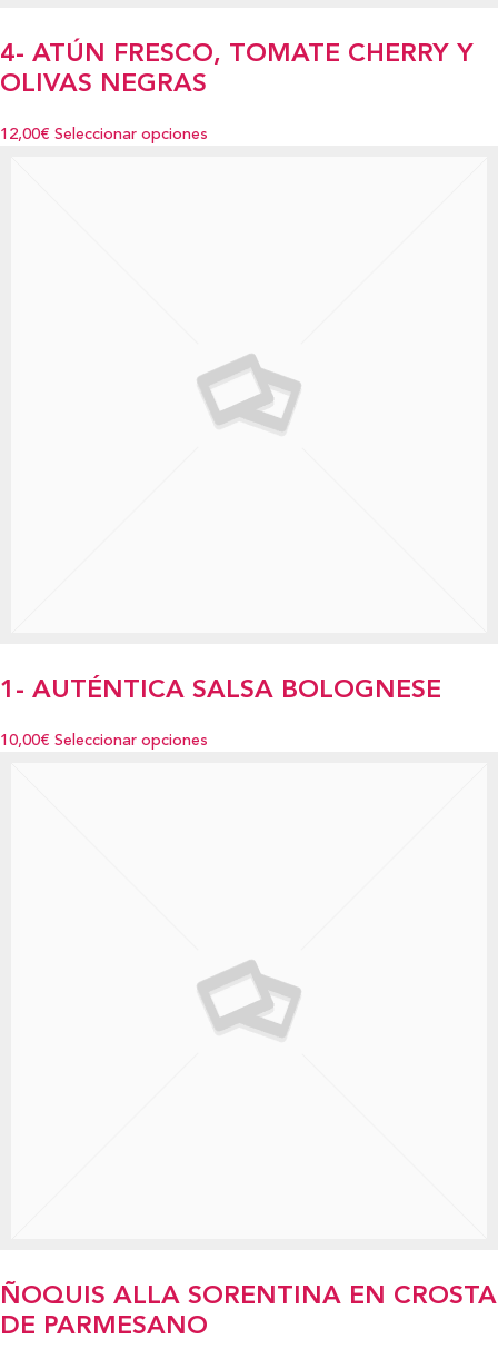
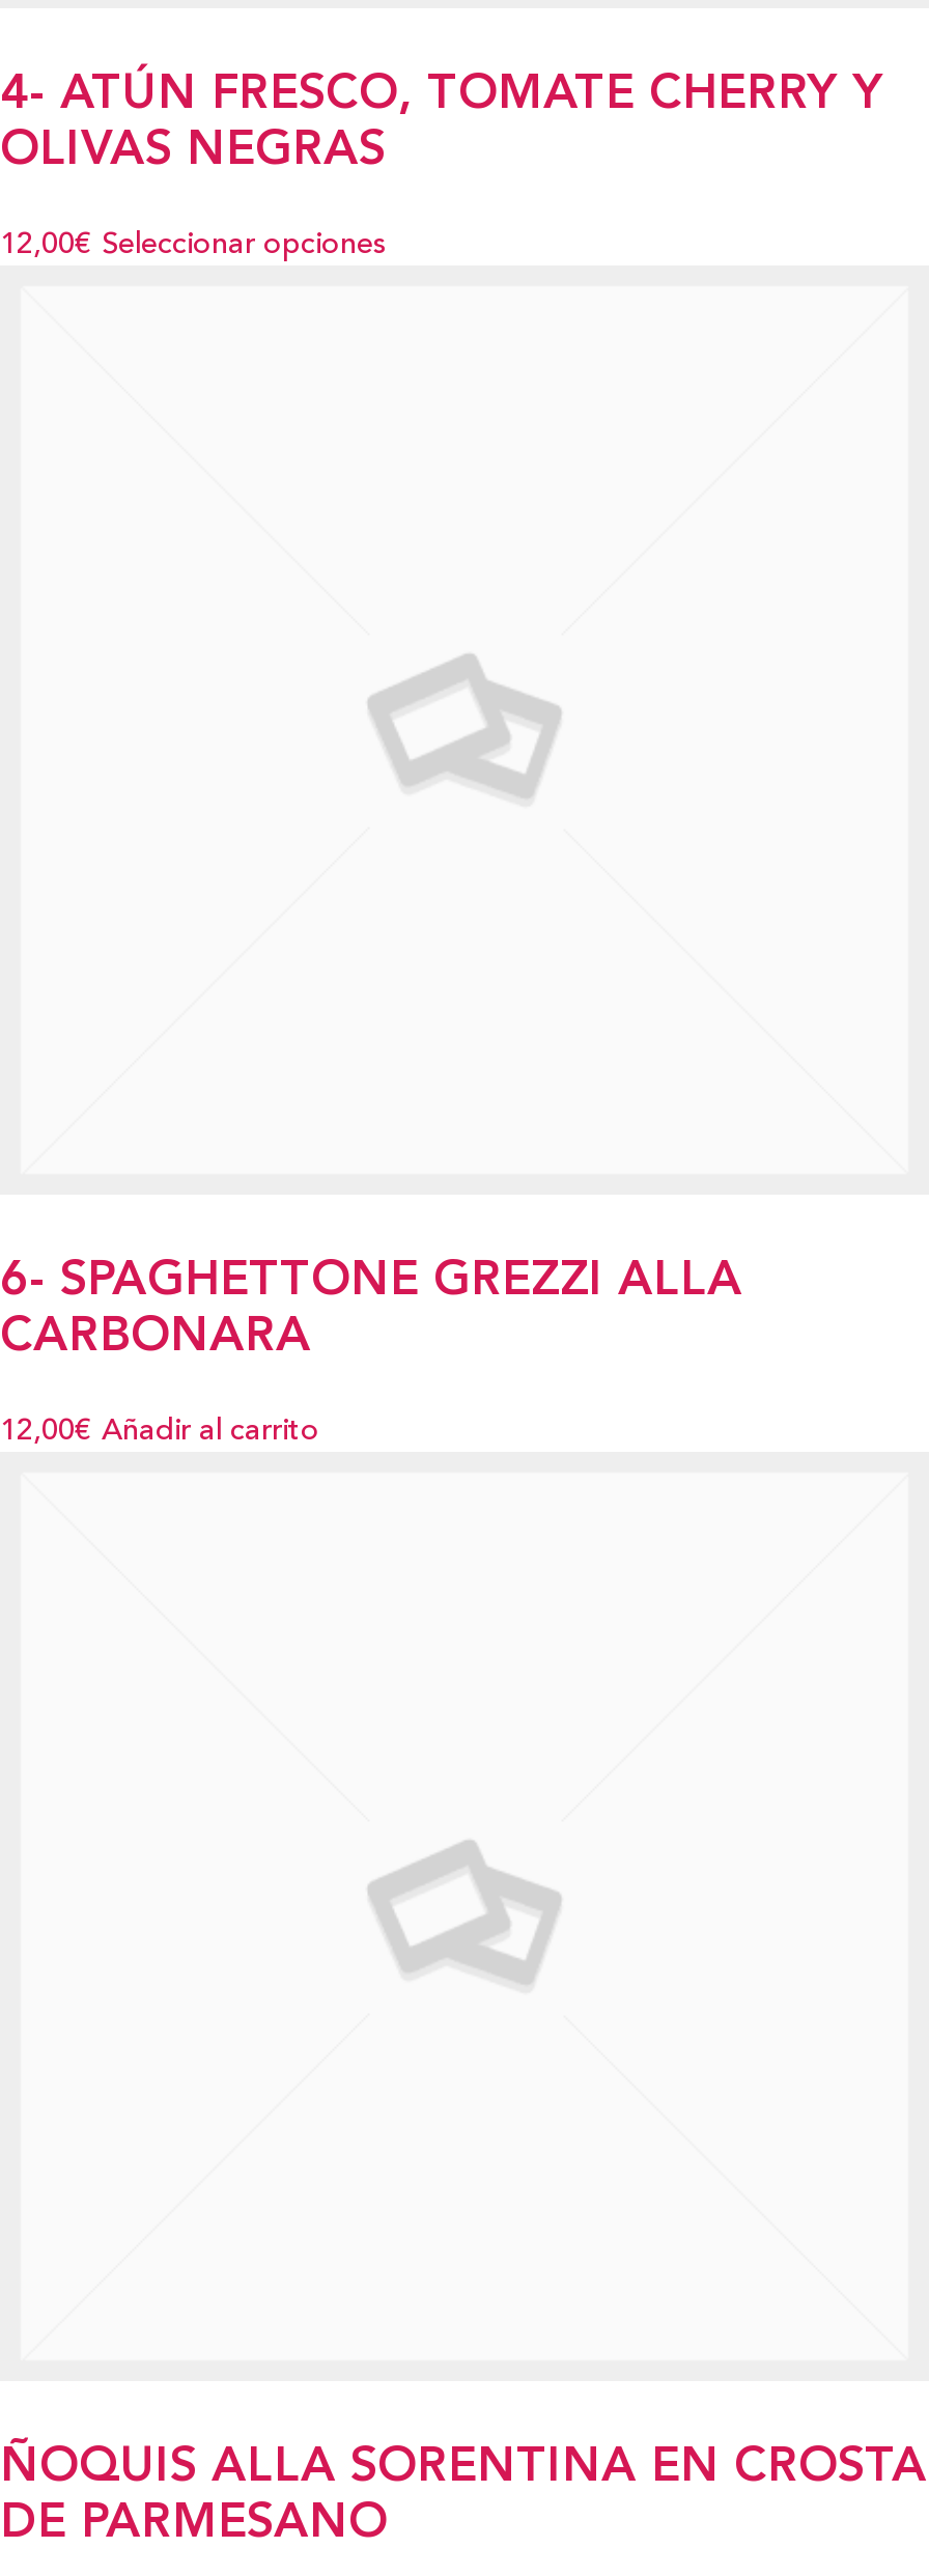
[0,678,441,704] 1- AUTÉNTICA SALSA BOLOGNESE -> [0,1258,742,1362] 6- SPAGHETTONE GREZZI ALLA | CARBONARA
[0,733,208,749] 10,00€ Seleccionar opciones -> [0,1416,319,1447] 12,00€ Añadir al carrito

